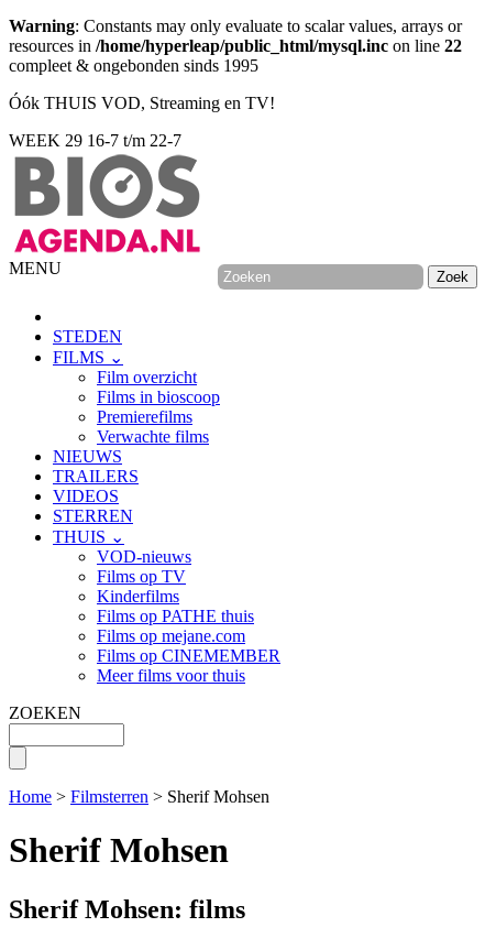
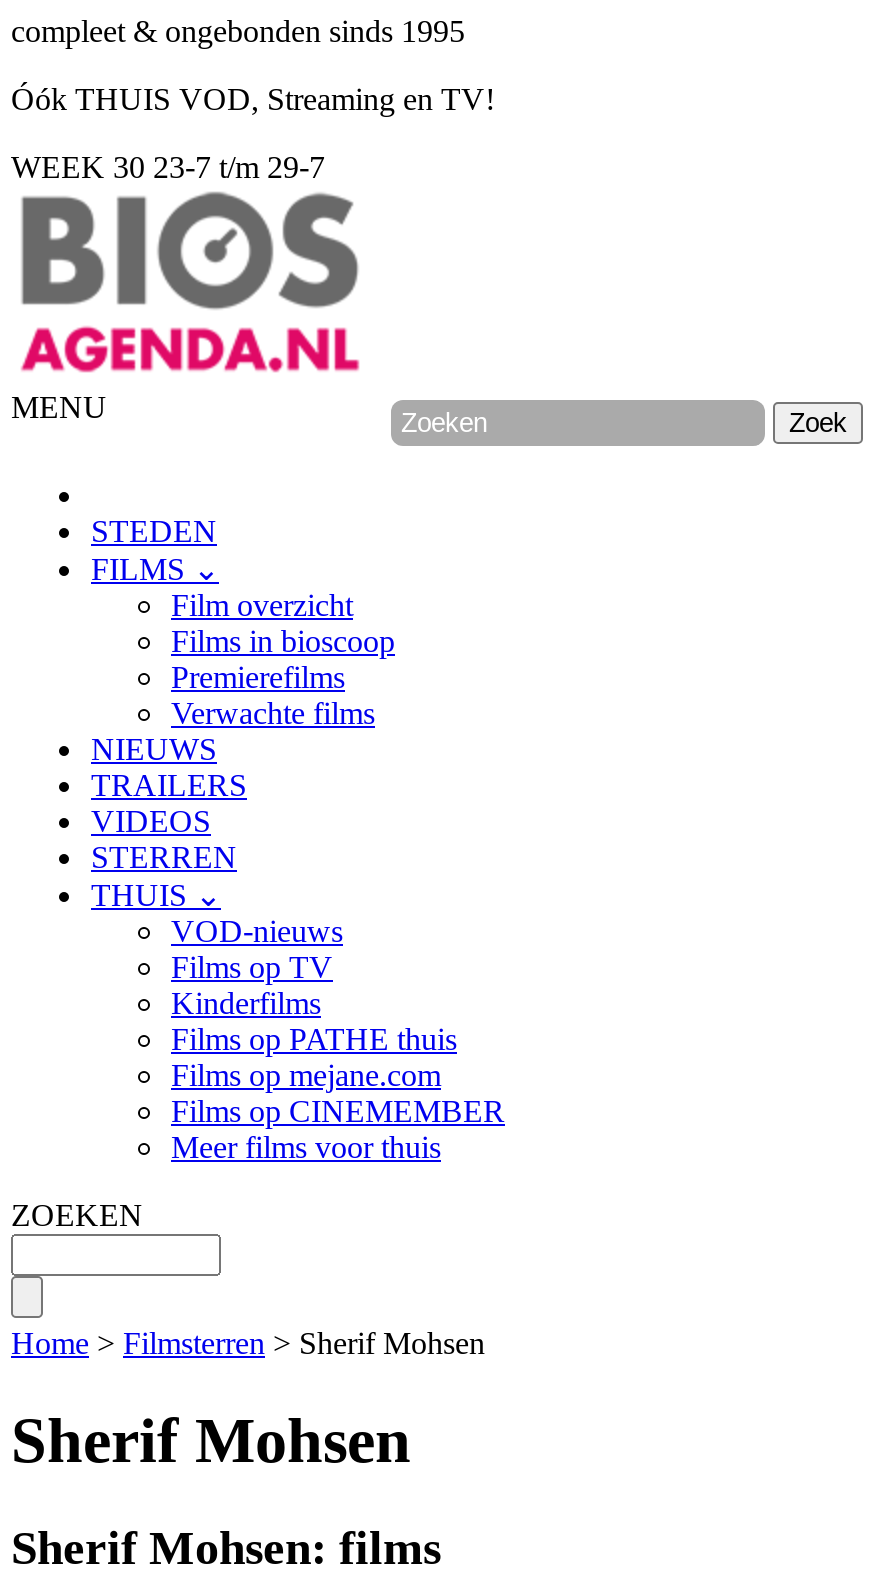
[9,17,462,55] Warning: Constants may only evaluate to scalar values, arrays or | resources in /home/hyperleap/public_html/mysql.inc on line 22 -> none
[9,131,181,150] WEEK 29 16-7 t/m 22-7 -> [11,150,325,184] WEEK 30 23-7 t/m 29-7

